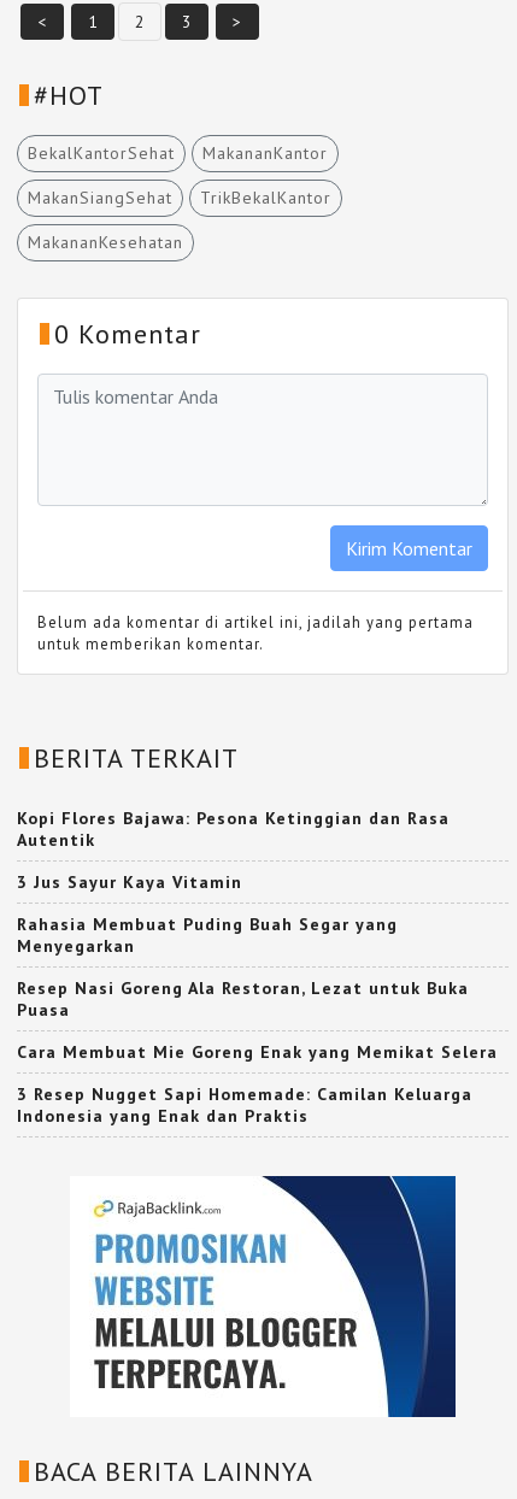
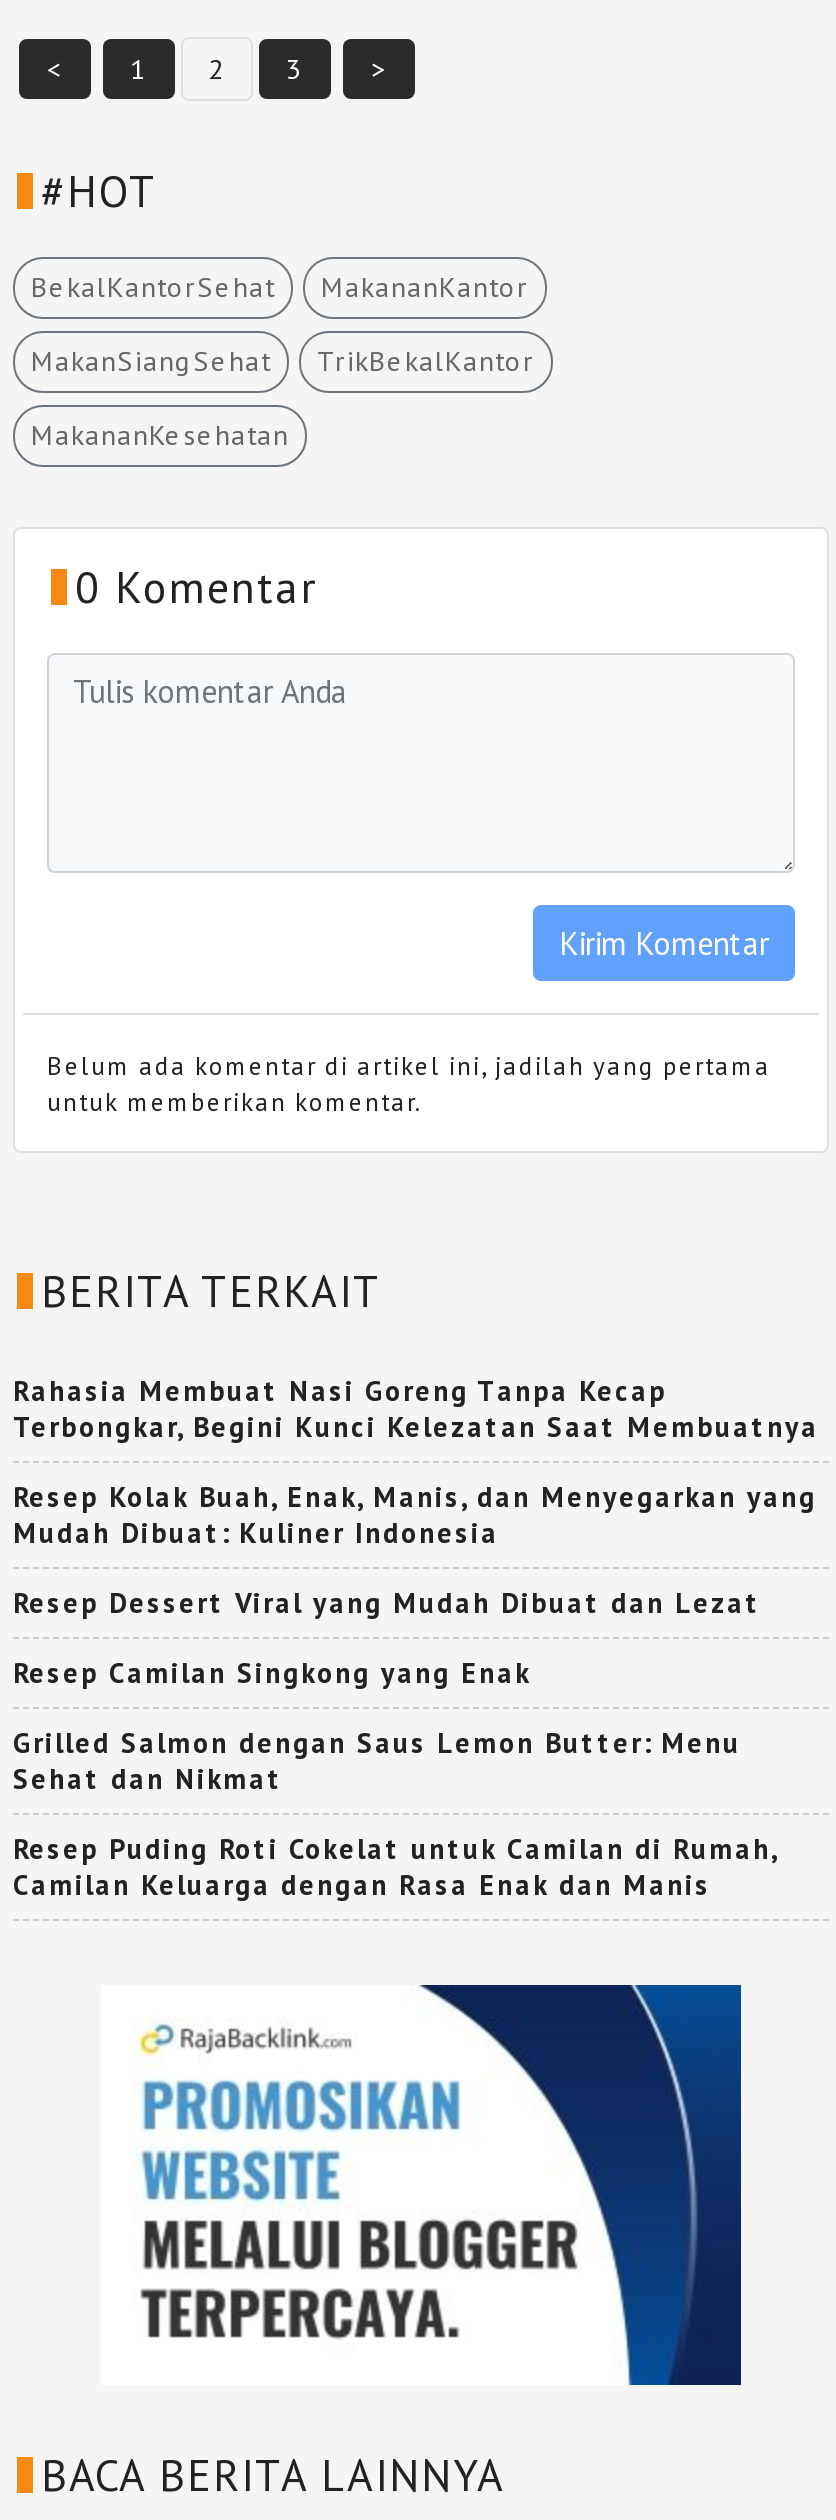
[17,808,450,851] Kopi Flores Bajawa: Pesona Ketinggian dan Rasa | Autentik -> [13,1374,819,1446] Rahasia Membuat Nasi Goreng Tanpa Kecap | Terbongkar, Begini Kunci Kelezatan Saat Membuatnya
[17,872,242,893] 3 Jus Sayur Kaya Vitamin -> [13,1480,817,1552] Resep Kolak Buah, Enak, Manis, dan Menyegarkan yang | Mudah Dibuat: Kuliner Indonesia
[17,914,398,957] Rahasia Membuat Puding Buah Segar yang | Menyegarkan -> [13,1586,761,1622] Resep Dessert Viral yang Mudah Dibuat dan Lezat
[17,978,469,1021] Resep Nasi Goreng Ala Restoran, Lezat untuk Buka | Puasa -> [13,1656,531,1692] Resep Camilan Singkong yang Enak
[17,1041,498,1063] Cara Membuat Mie Goreng Enak yang Memikat Selera -> [13,1726,741,1798] Grilled Salmon dengan Saus Lemon Butter: Menu | Sehat dan Nikmat
[17,1084,472,1127] 3 Resep Nugget Sapi Homemade: Camilan Keluarga | Indonesia yang Enak dan Praktis -> [13,1832,777,1904] Resep Puding Roti Cokelat untuk Camilan di Rumah, | Camilan Keluarga dengan Rasa Enak dan Manis

